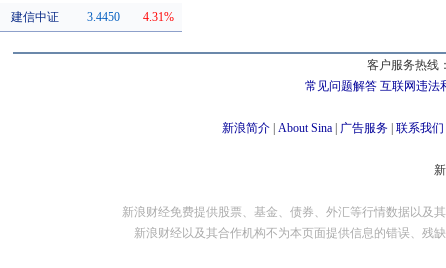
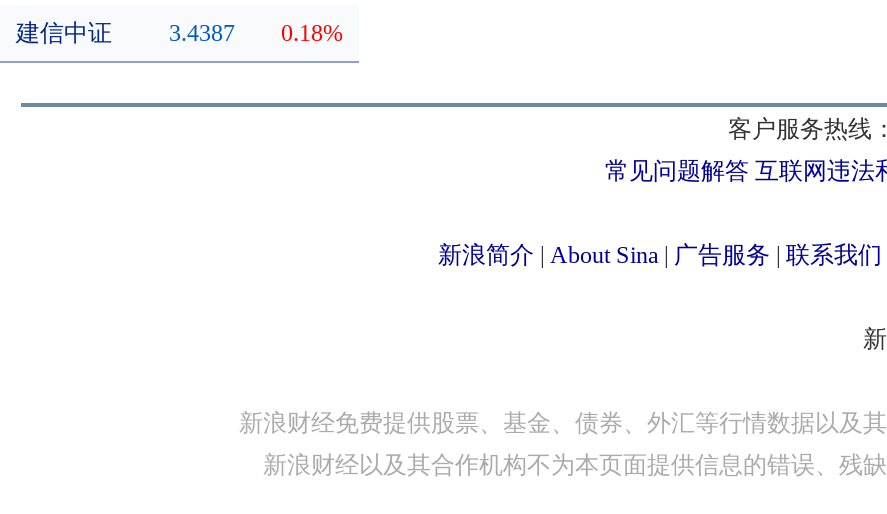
[87,10,120,24] 3.4450 -> [169,19,235,47] 3.4387
[143,10,174,24] 4.31% -> [281,19,343,47] 0.18%

